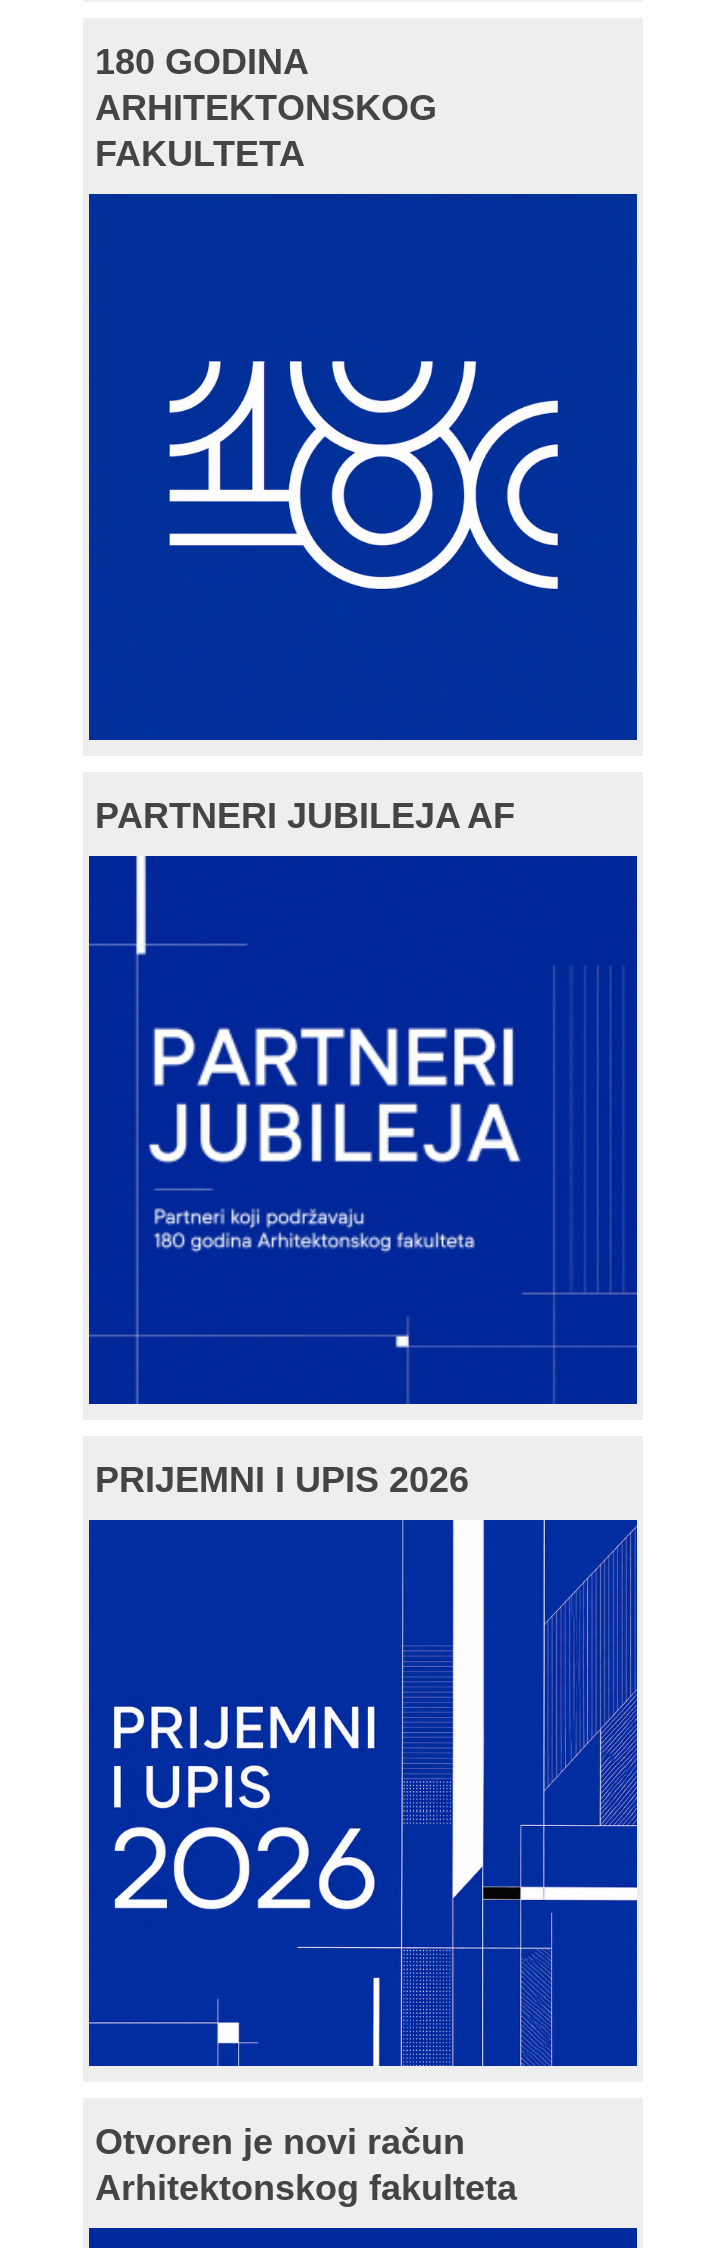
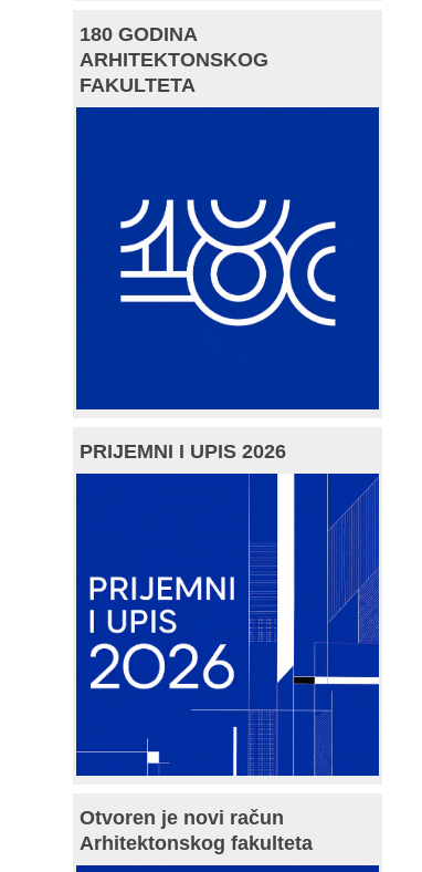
[95,796,515,836] PARTNERI JUBILEJA AF -> none
[131,858,527,1352] [image] -> none

